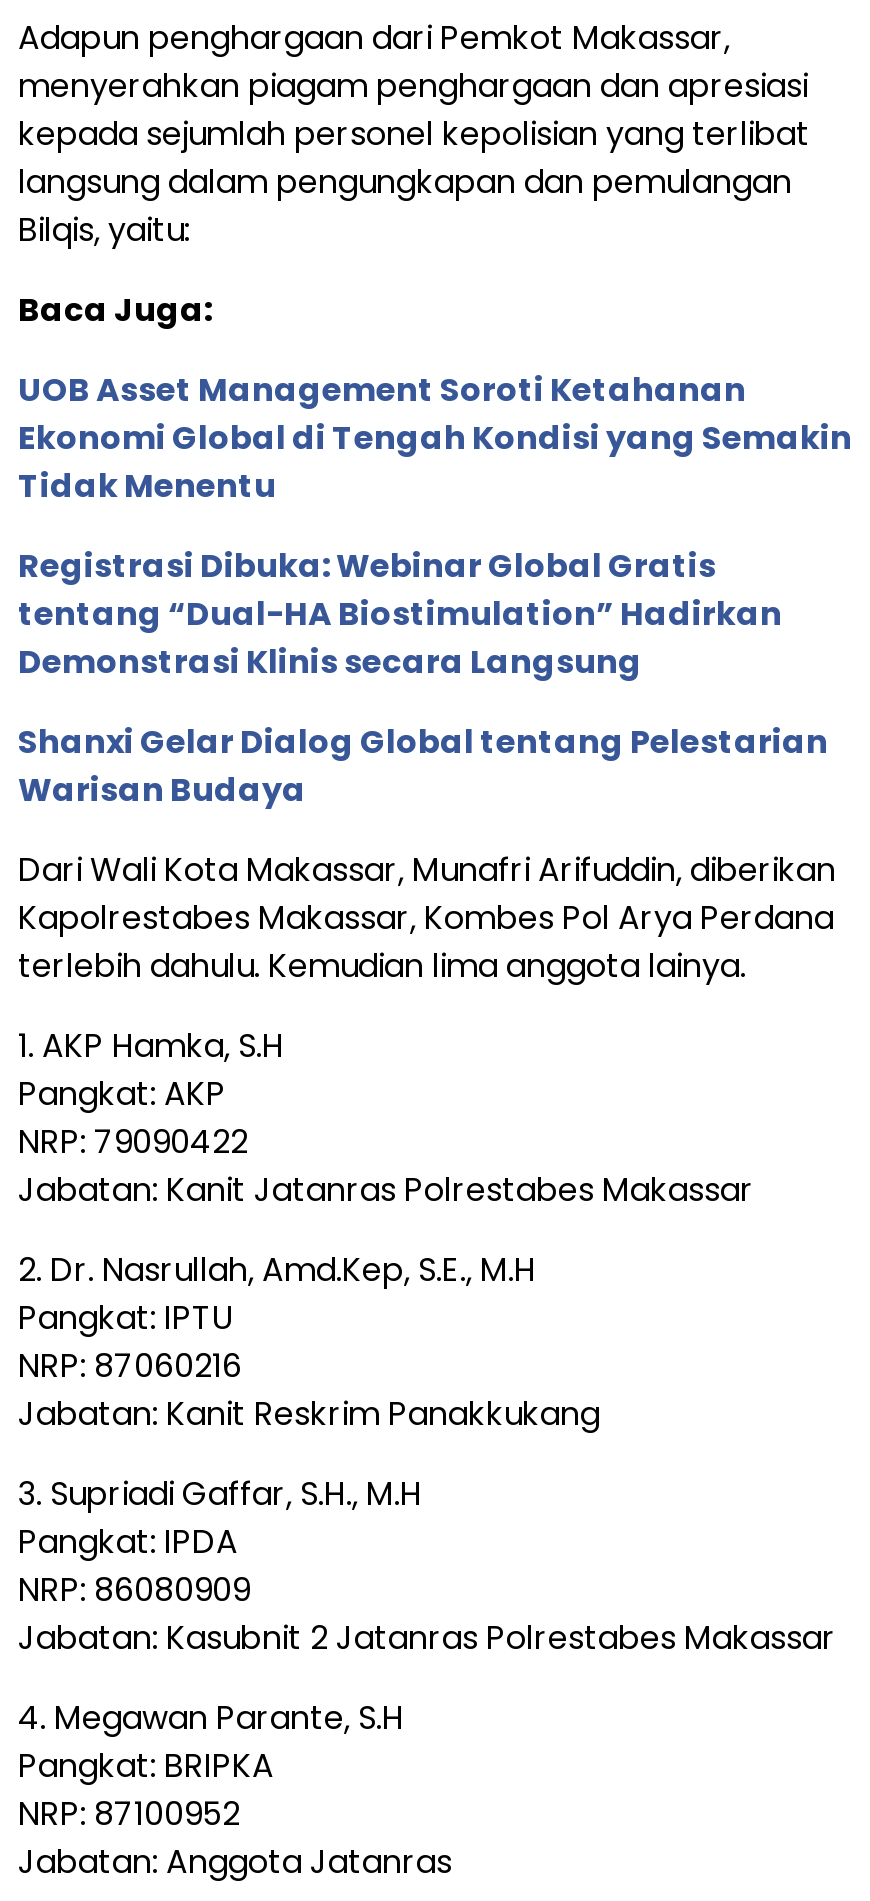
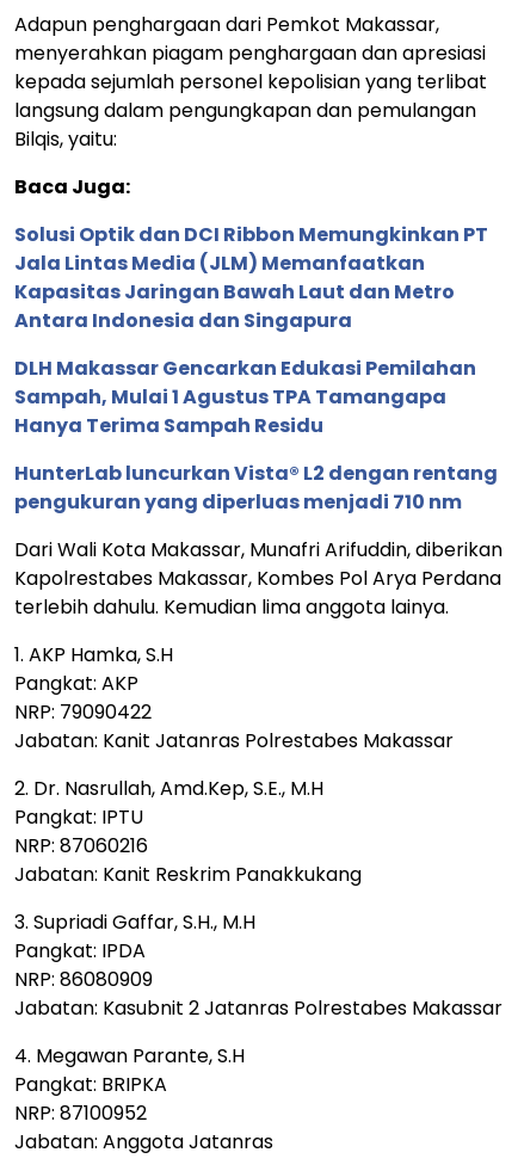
[18,367,852,509] UOB Asset Management Soroti Ketahanan | Ekonomi Global di Tengah Kondisi yang Semakin | Tidak Menentu -> [14,221,488,334] Solusi Optik dan DCI Ribbon Memungkinkan PT | Jala Lintas Media (JLM) Memanfaatkan | Kapasitas Jaringan Bawah Laut dan Metro | Antara Indonesia dan Singapura
[18,543,782,685] Registrasi Dibuka: Webinar Global Gratis | tentang “Dual-HA Biostimulation” Hadirkan | Demonstrasi Klinis secara Langsung -> [14,354,476,439] DLH Makassar Gencarkan Edukasi Pemilahan | Sampah, Mulai 1 Agustus TPA Tamangapa | Hanya Terima Sampah Residu
[18,719,828,813] Shanxi Gelar Dialog Global tentang Pelestarian | Warisan Budaya -> [14,459,498,516] HunterLab luncurkan Vista® L2 dengan rentang | pengukuran yang diperluas menjadi 710 nm

